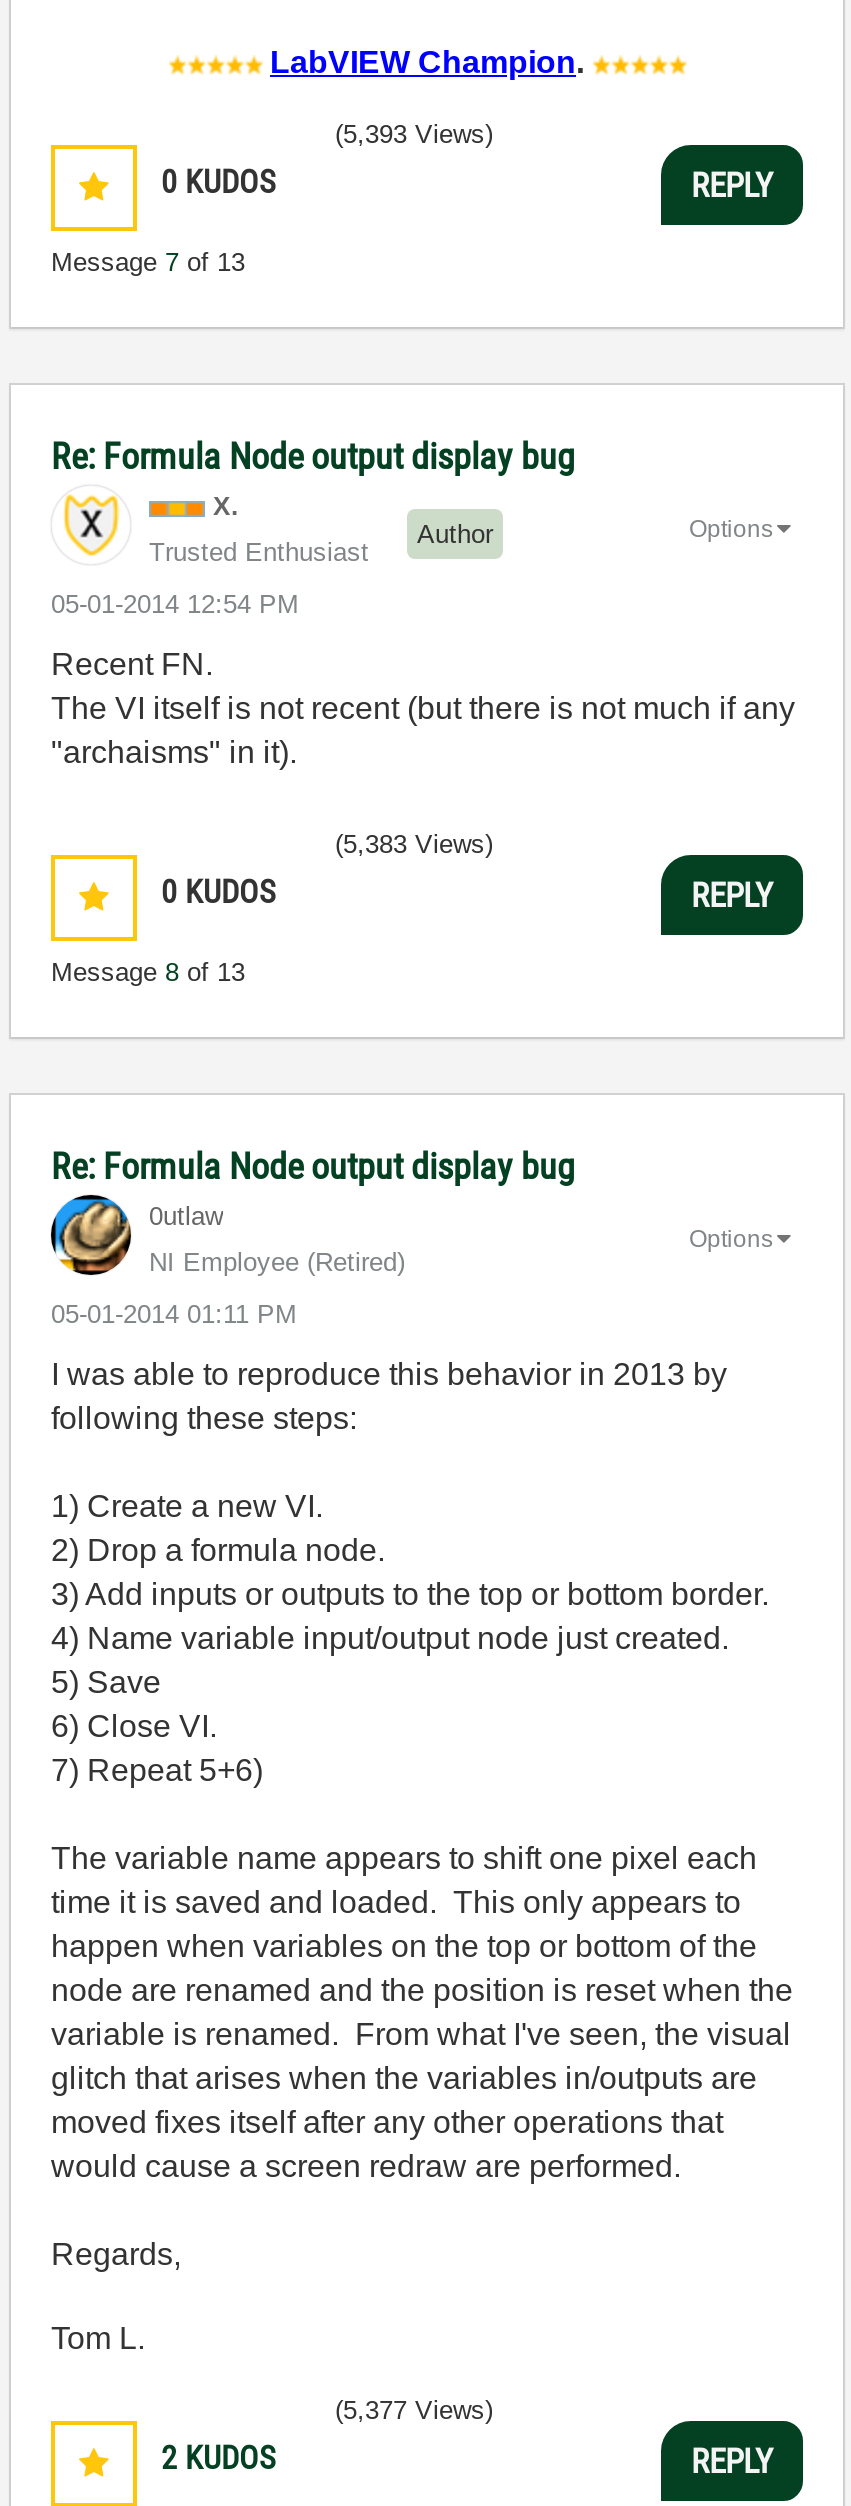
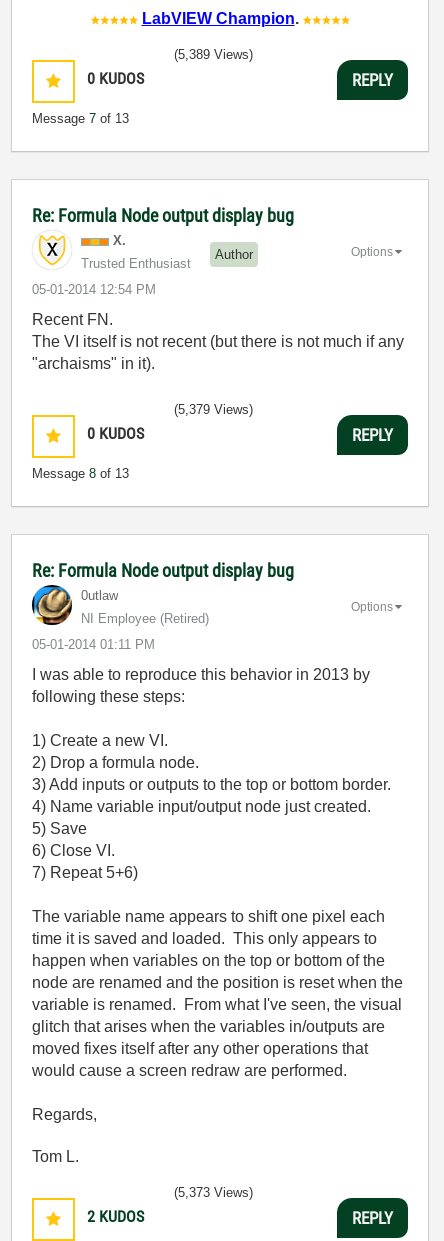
[335,119,493,149] (5,393 Views) -> [174,47,253,62] (5,389 Views)
[335,829,493,859] (5,383 Views) -> [174,402,253,417] (5,379 Views)
[335,2395,493,2425] (5,377 Views) -> [174,1185,253,1200] (5,373 Views)

